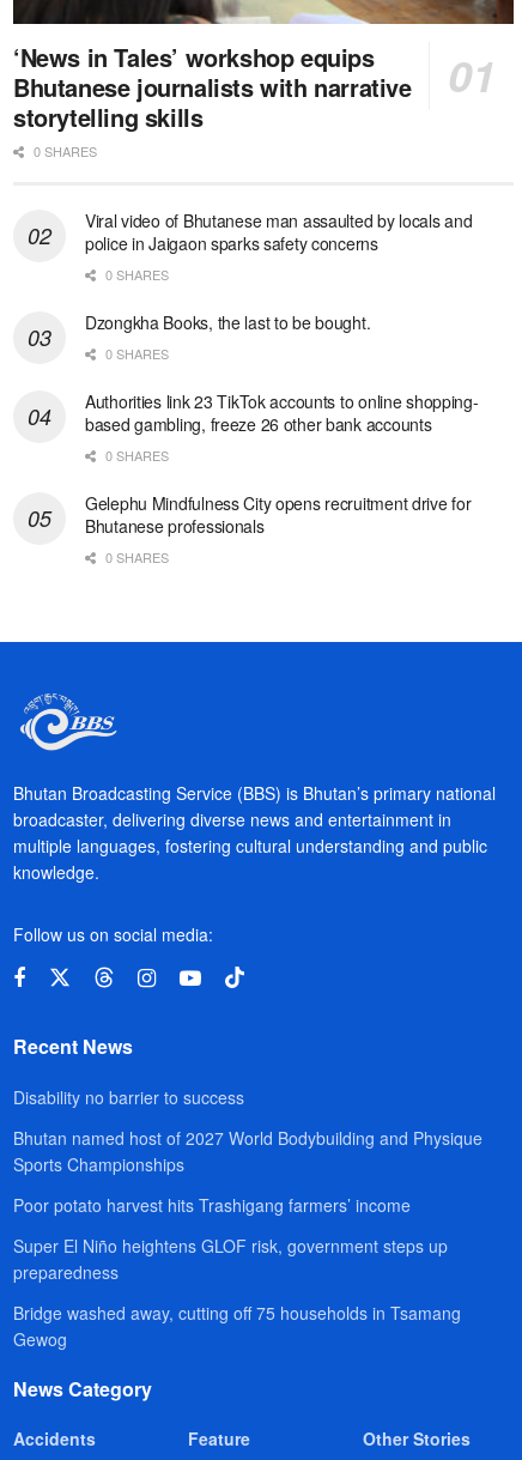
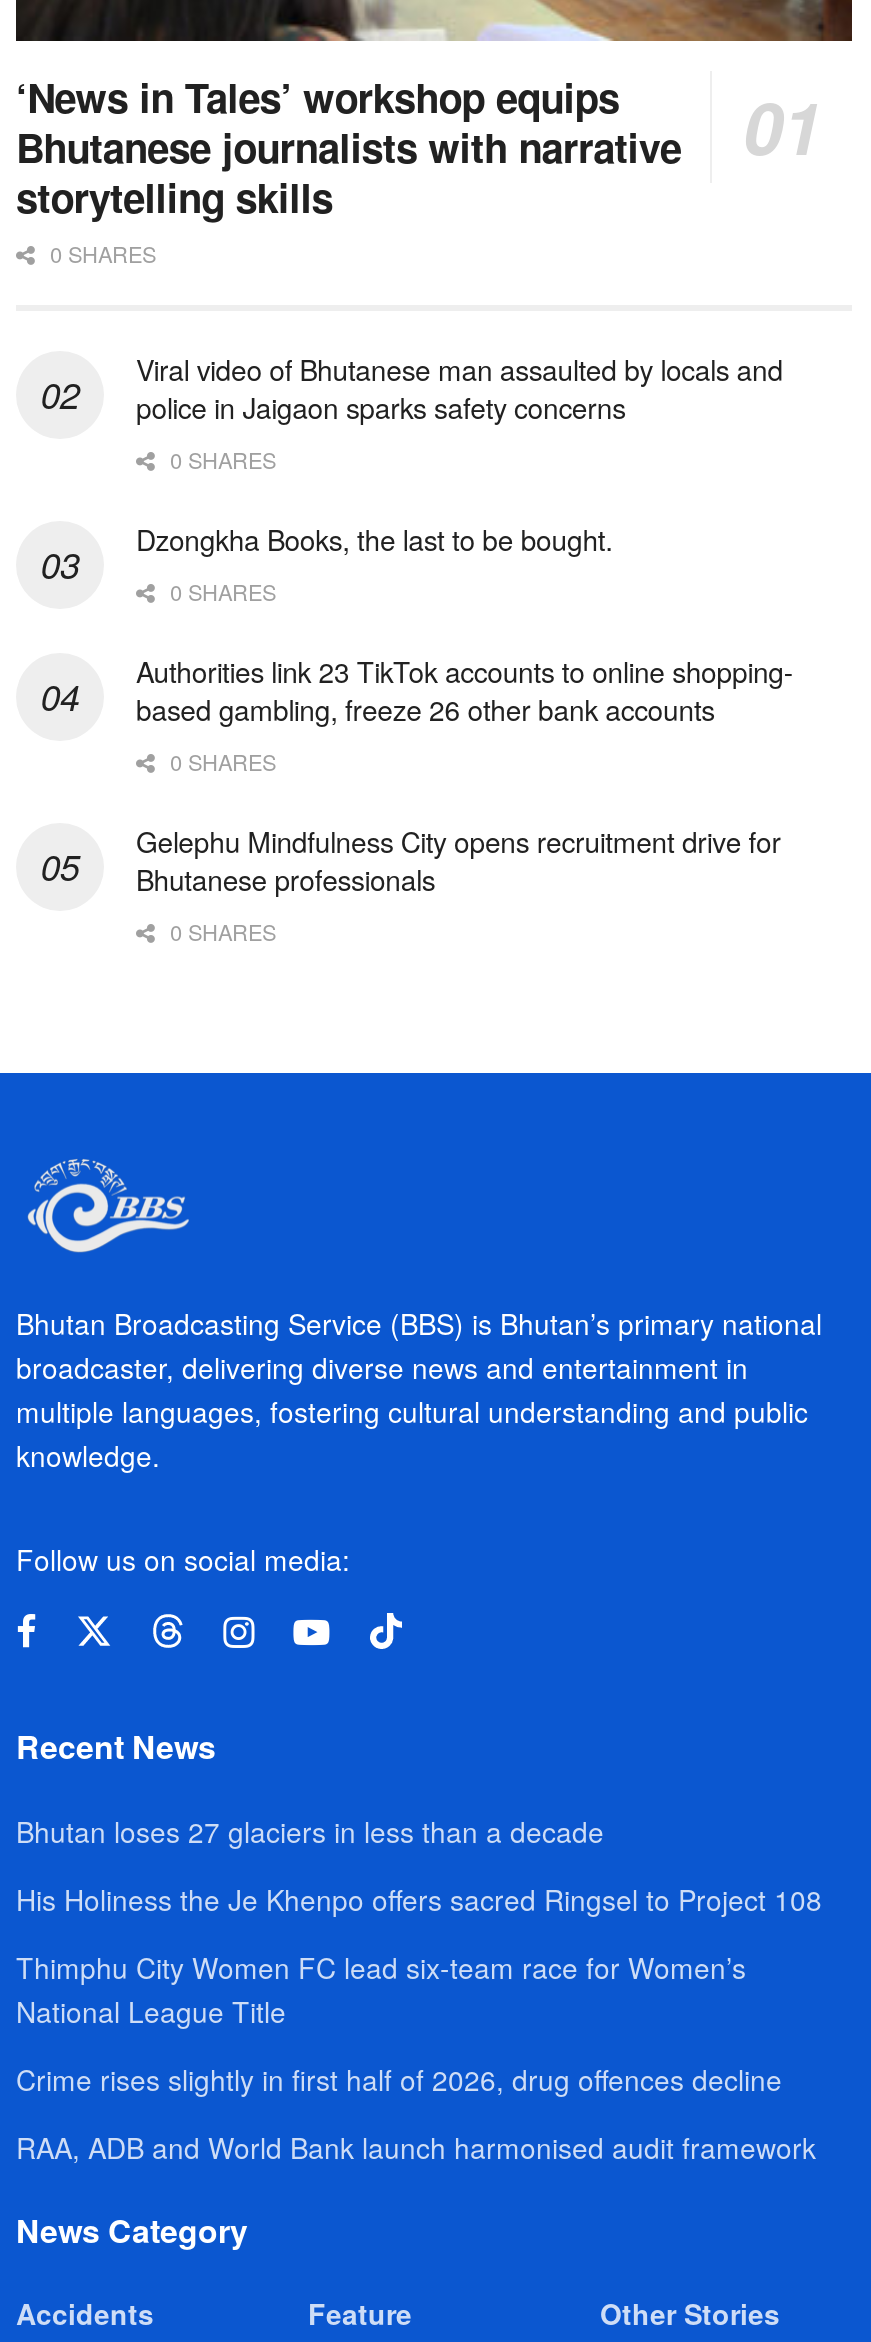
[13,1085,244,1109] Disability no barrier to success -> [16,1811,604,1851] Bhutan loses 27 glaciers in less than a decade
[13,1125,482,1176] Bhutan named host of 2027 World Bodybuilding and Physique | Sports Championships -> [16,1879,822,1919] His Holiness the Je Khenpo offers sacred Ringsel to Project 108
[13,1193,411,1217] Poor potato harvest hits Trashigang farmers’ income -> [16,1947,746,2031] Thimphu City Women FC lead six-team race for Women’s | National League Title
[13,1233,448,1284] Super El Niño heightens GLOF risk, government steps up | preparedness -> [16,2059,782,2099] Crime rises slightly in first half of 2026, drug offences decline
[13,1300,461,1351] Bridge washed away, cutting off 75 households in Tsamang | Gewog -> [16,2127,816,2167] RAA, ADB and World Bank launch harmonised audit framework

